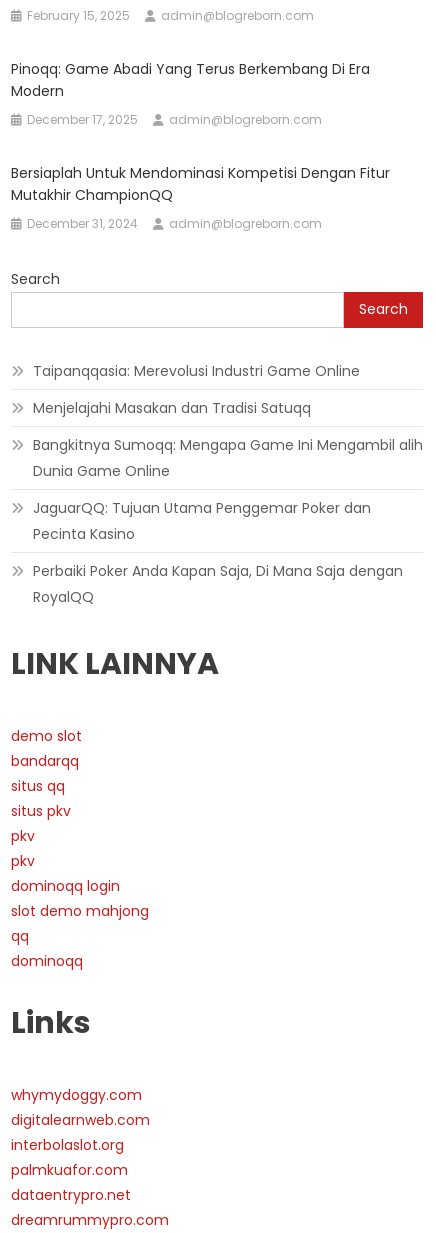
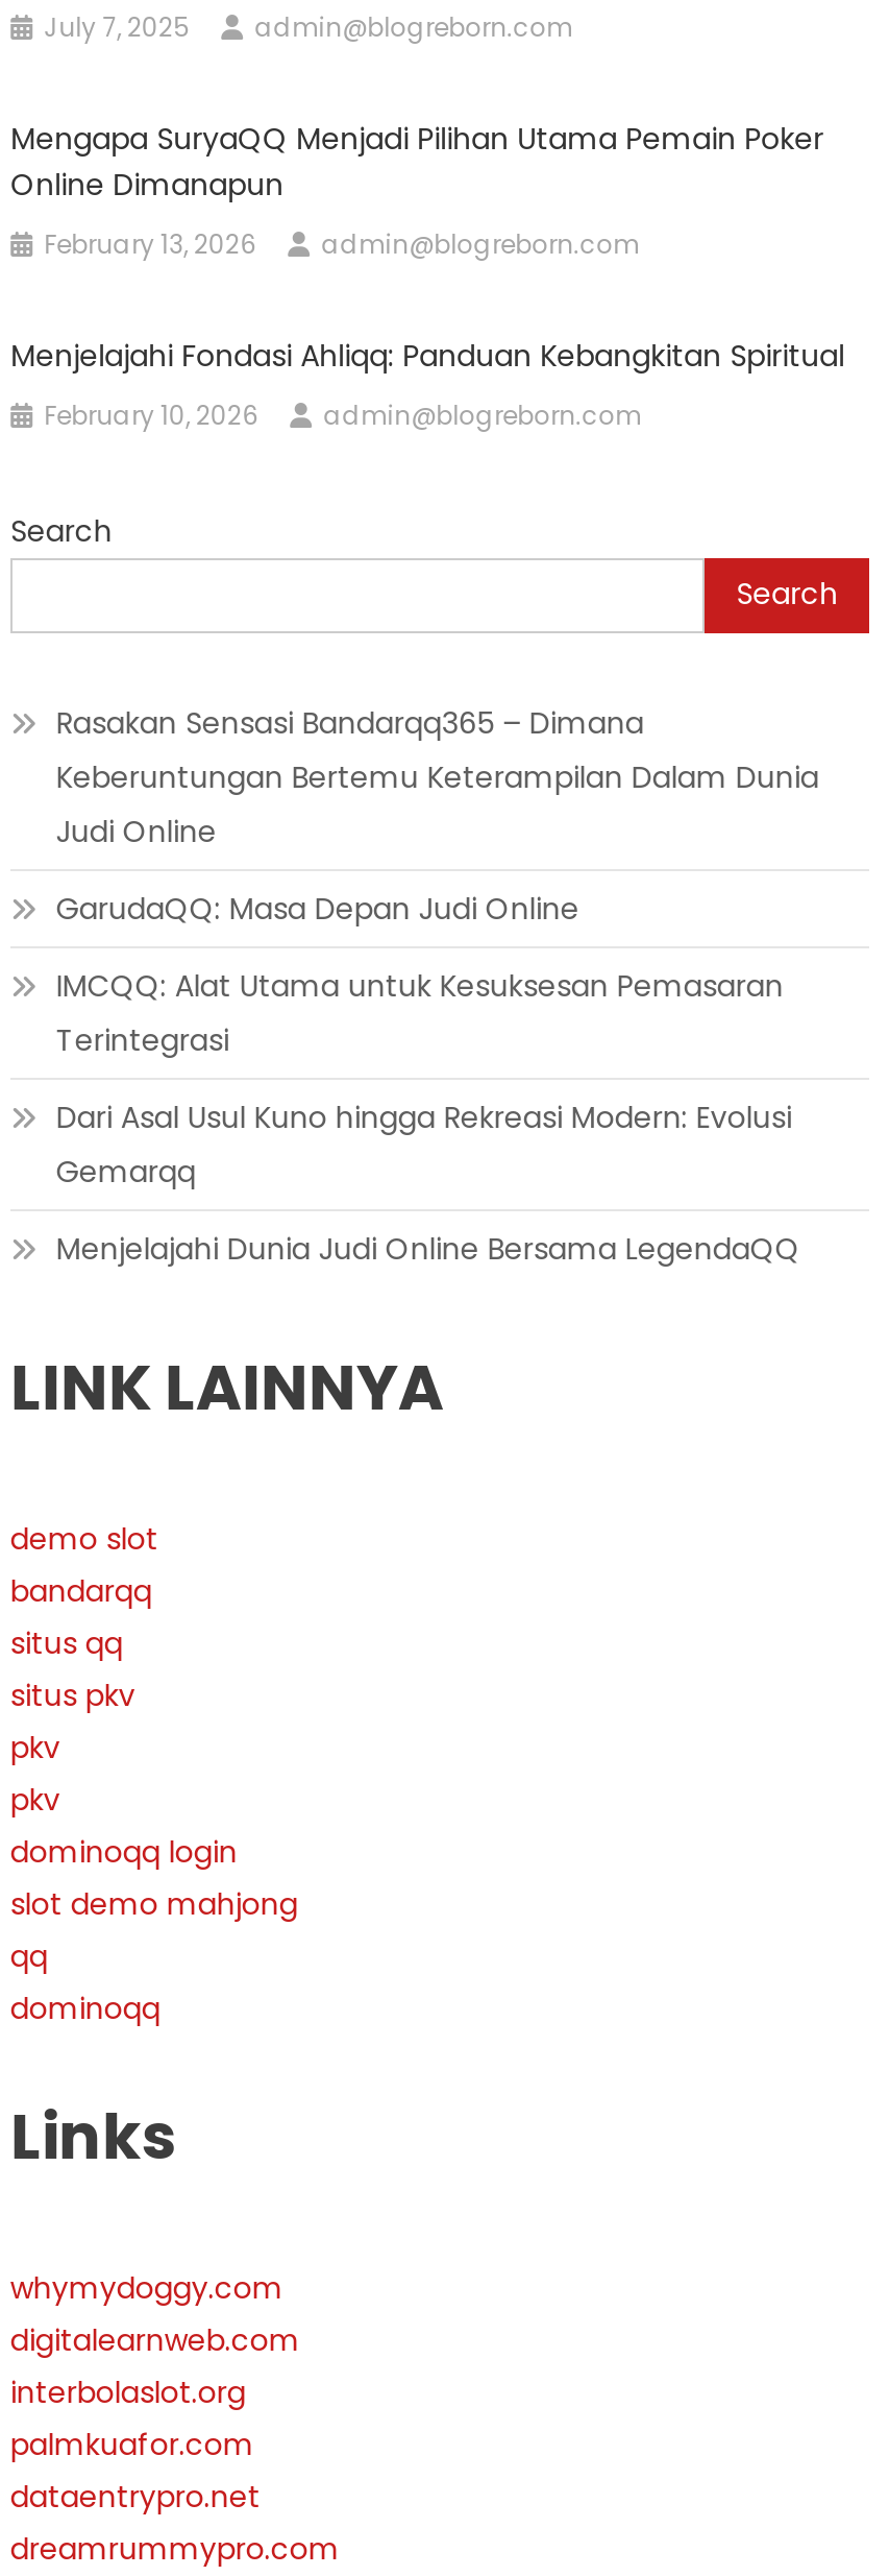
[27,7,314,24] February 15, 2025 admin@blogreborn.com -> [44,9,573,44] July 7, 2025 admin@blogreborn.com
[11,59,370,101] Pinoqq: Game Abadi Yang Terus Berkembang Di Era | Modern -> [11,117,824,205] Mengapa SuryaQQ Menjadi Pilihan Utama Pemain Poker | Online Dimanapun
[27,111,322,128] December 17, 2025 admin@blogreborn.com -> [44,226,640,261] February 13, 2026 admin@blogreborn.com
[11,163,390,205] Bersiaplah Untuk Mendominasi Kompetisi Dengan Fitur | Mutakhir ChampionQQ -> [11,334,844,376] Menjelajahi Fondasi Ahliqq: Panduan Kebangkitan Spiritual
moved [11,215,408,319] -> [10,397,838,615]: admin@blogreborn.com | Search | Search
[27,215,322,232] December 31, 2024 admin@blogreborn.com -> [44,397,642,433] February 10, 2026 admin@blogreborn.com
[33,361,360,381] Taipanqqasia: Merevolusi Industri Game Online -> [56,702,819,852] Rasakan Sensasi Bandarqq365 – Dimana | Keberuntungan Bertemu Keterampilan Dalam Dunia | Judi Online
[33,398,311,418] Menjelajahi Masakan dan Tradisi Satuqq -> [56,887,579,929] GarudaQQ: Masa Depan Judi Online
[33,435,423,481] Bangkitnya Sumoqq: Mengapa Game Ini Mengambil alih | Dunia Game Online -> [56,965,784,1061] IMCQQ: Alat Utama untuk Kesuksesan Pemasaran | Terintegrasi
[33,498,371,544] JaguarQQ: Tujuan Utama Penggemar Poker dan | Pecinta Kasino -> [56,1096,792,1192] Dari Asal Usul Kuno hingga Rekreasi Modern: Evolusi | Gemarqq
[33,561,403,607] Perbaiki Poker Anda Kapan Saja, Di Mana Saja dengan | RoyalQQ -> [56,1228,800,1269] Menjelajahi Dunia Judi Online Bersama LegendaQQ

